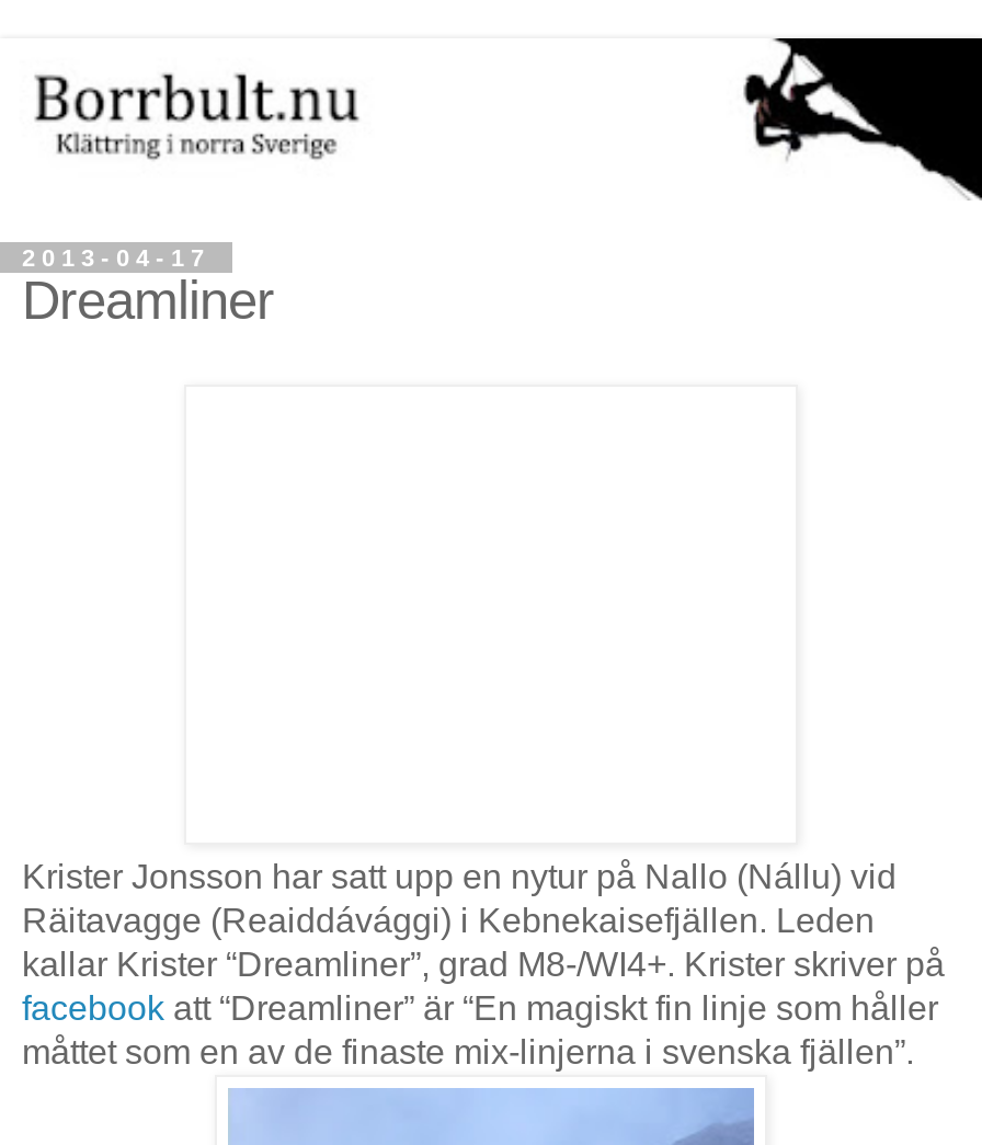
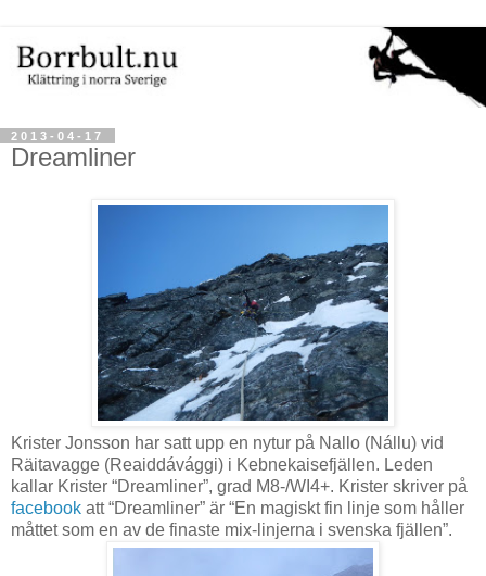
none -> [97,204,389,422] [image]

